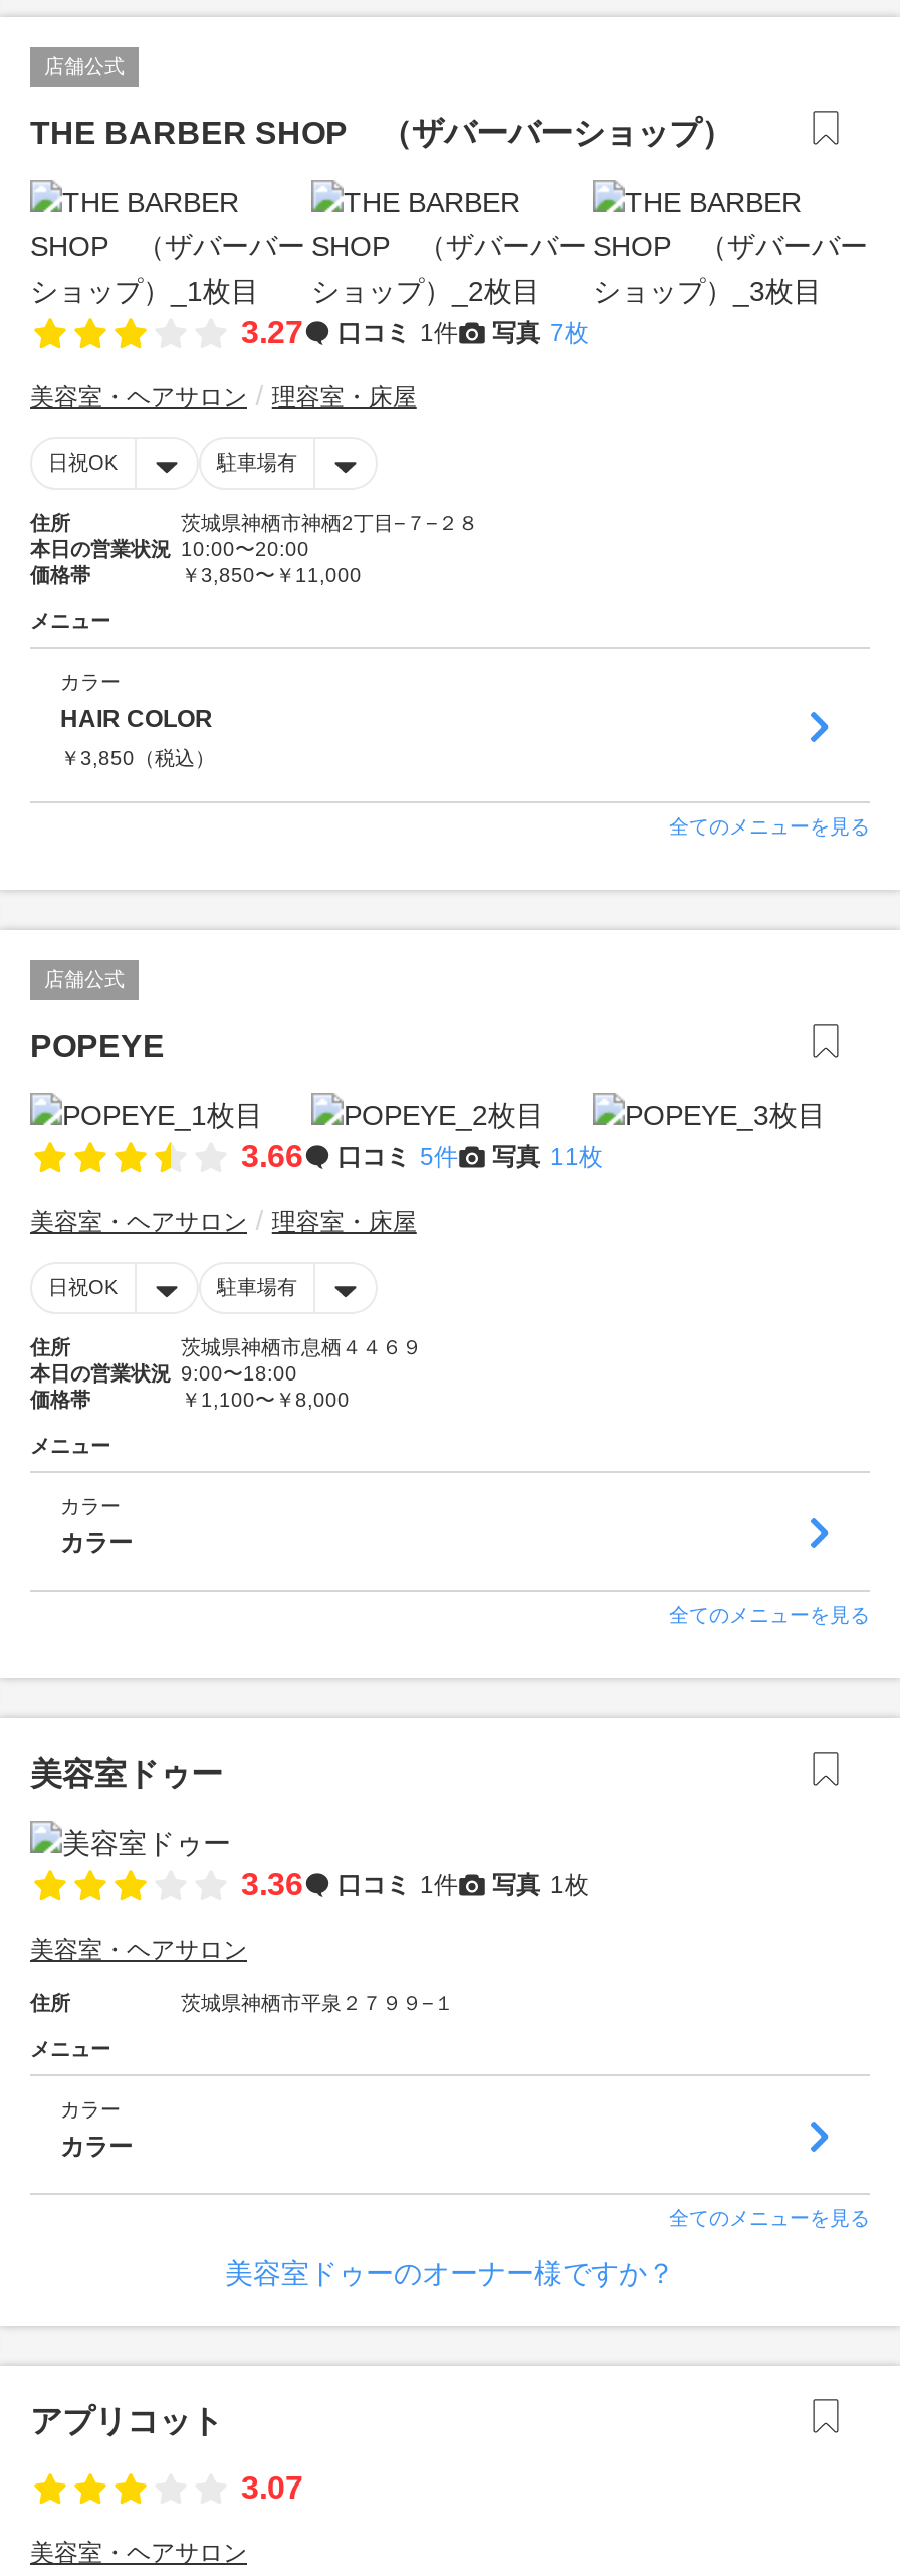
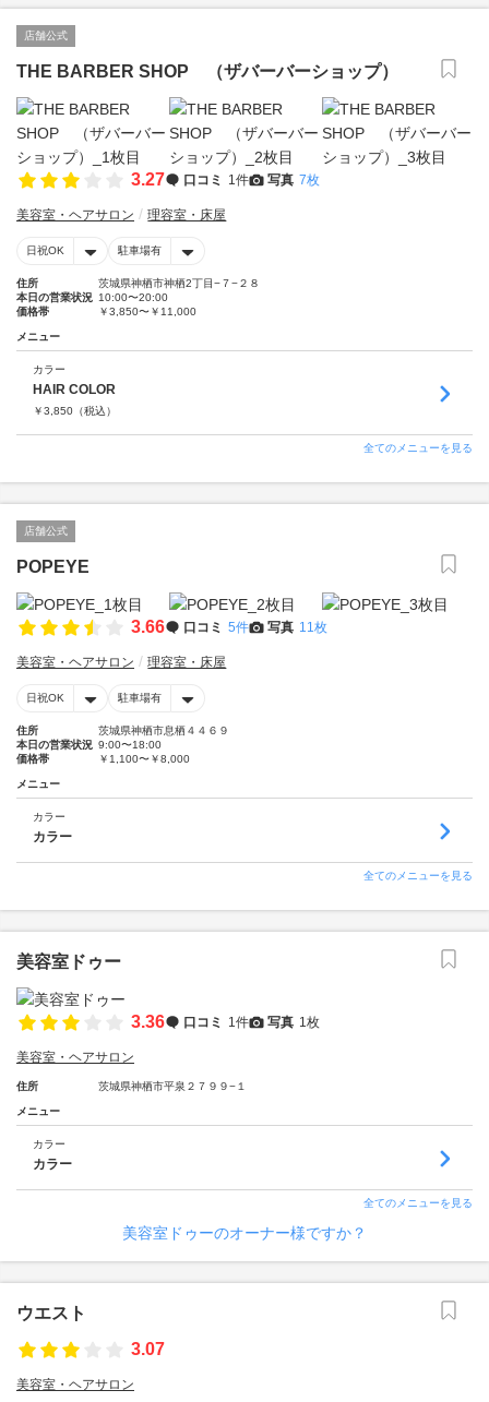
[30,2404,223,2438] アプリコット -> [16,1304,86,1322] ウエスト

